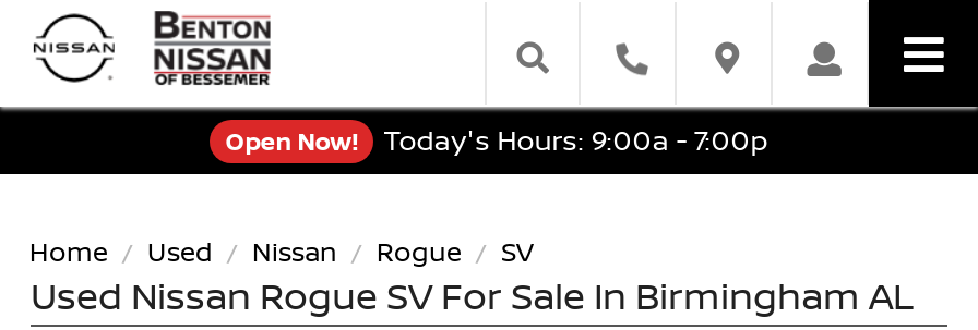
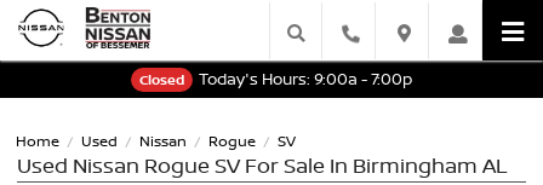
[225,123,358,158] Open Now! -> [140,70,184,89] Closed

